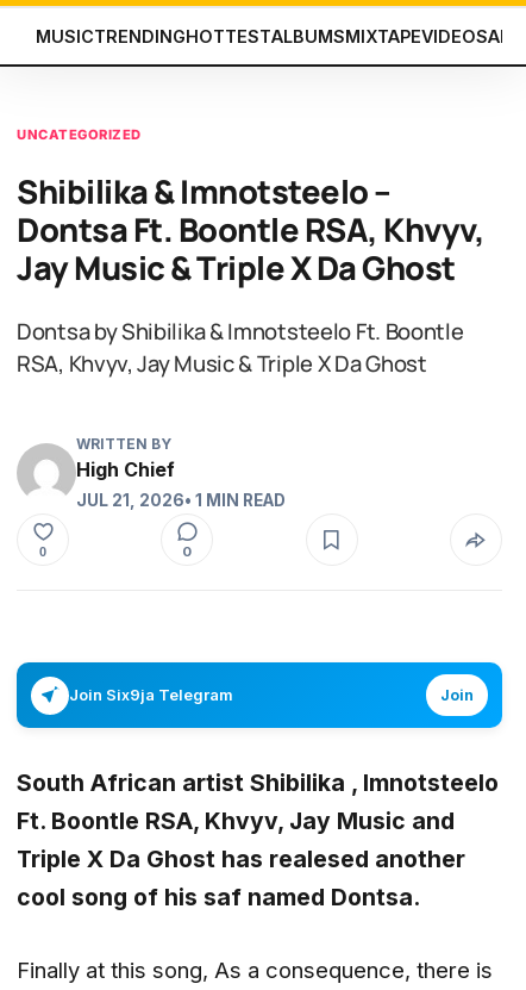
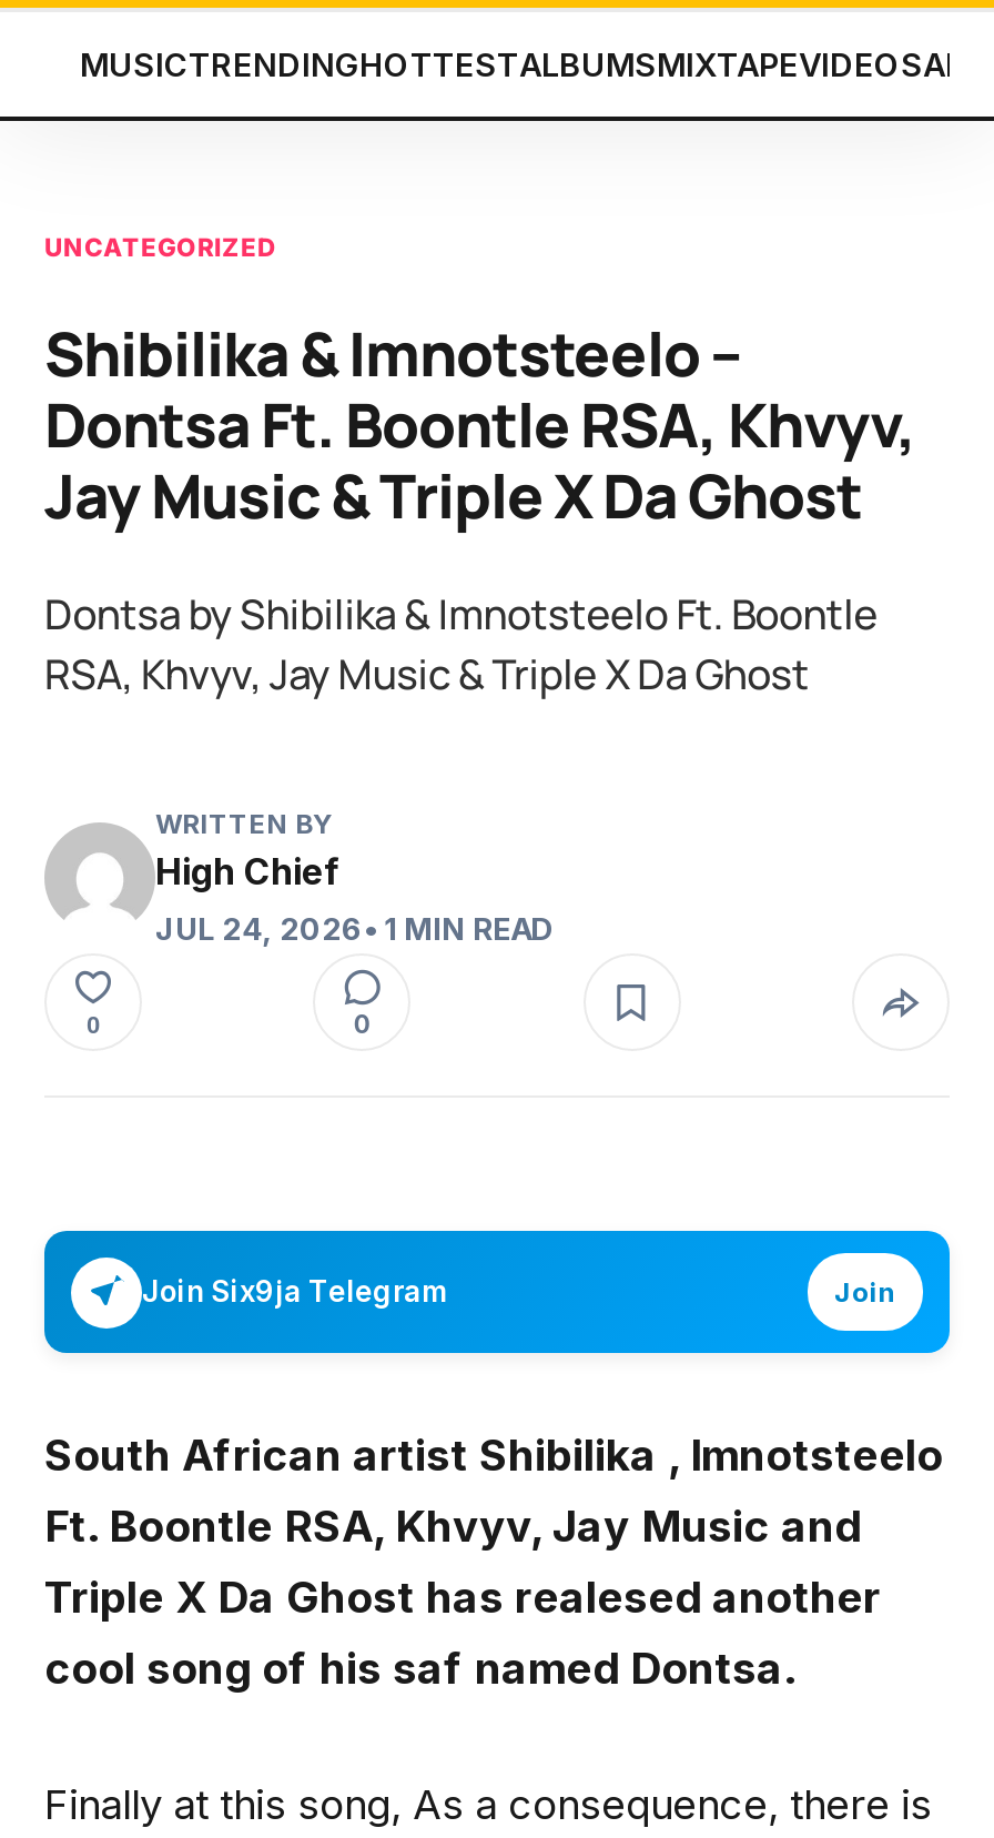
[76,491,286,510] JUL 21, 2026 • 1 MIN READ -> [155,911,552,947] JUL 24, 2026 • 1 MIN READ

